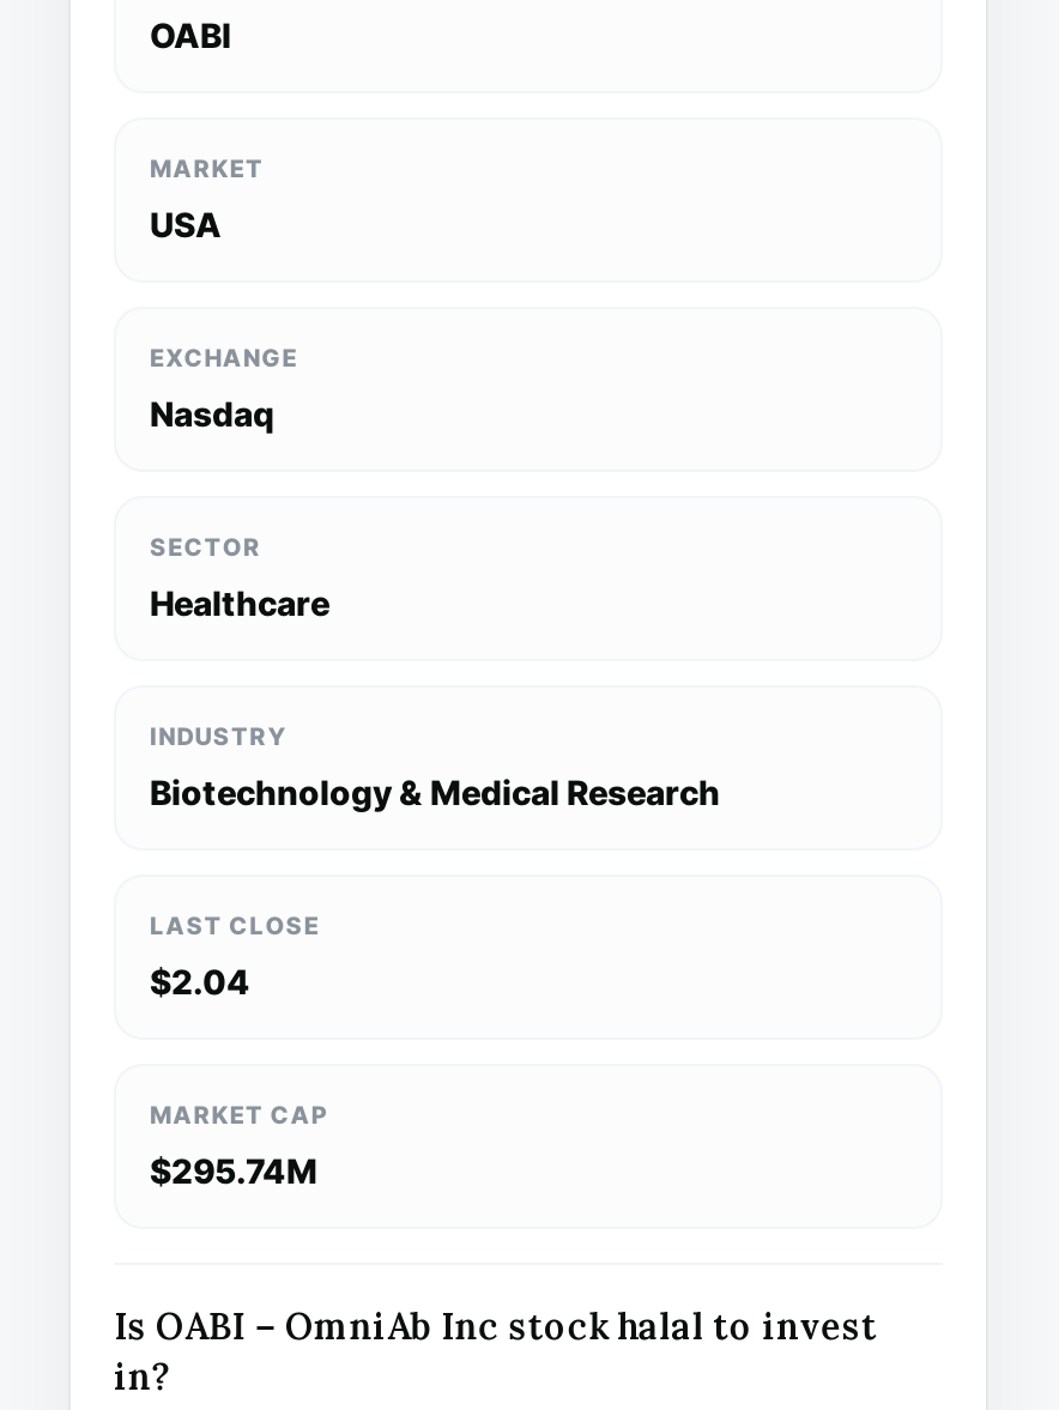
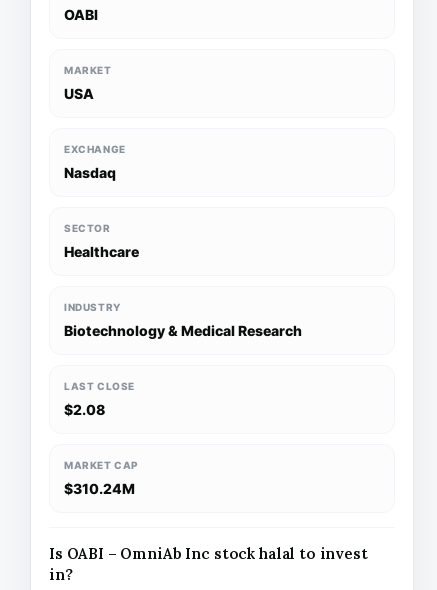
[150,961,250,1001] $2.04 -> [64,401,105,418] $2.08
[150,1150,317,1191] $295.74M -> [64,480,135,497] $310.24M

